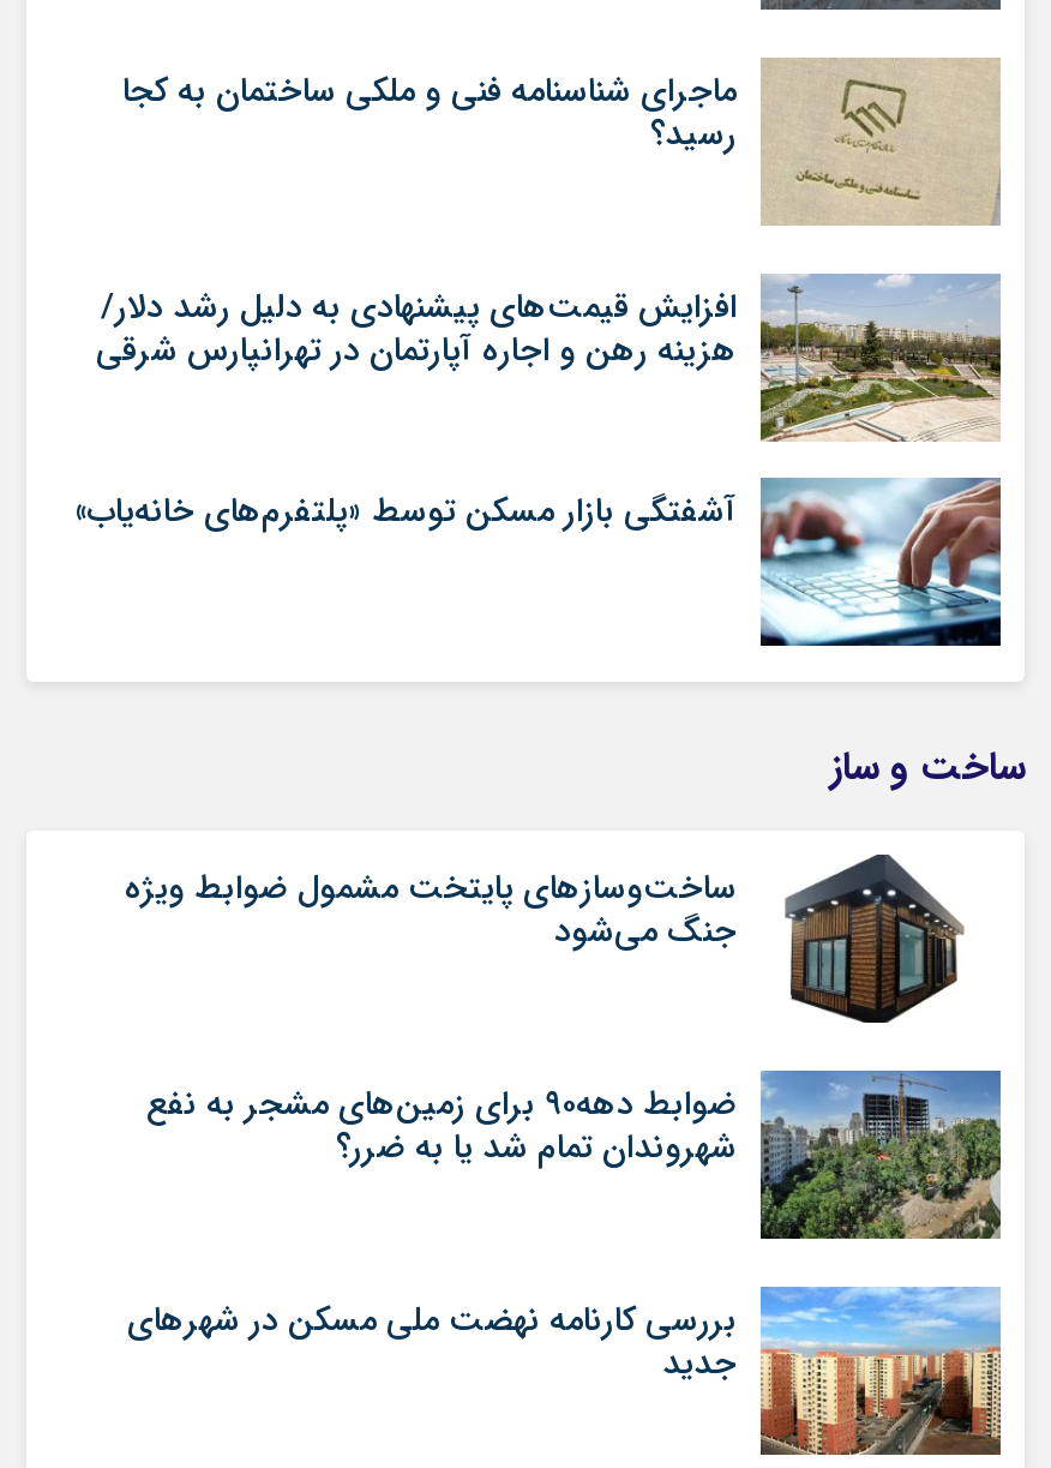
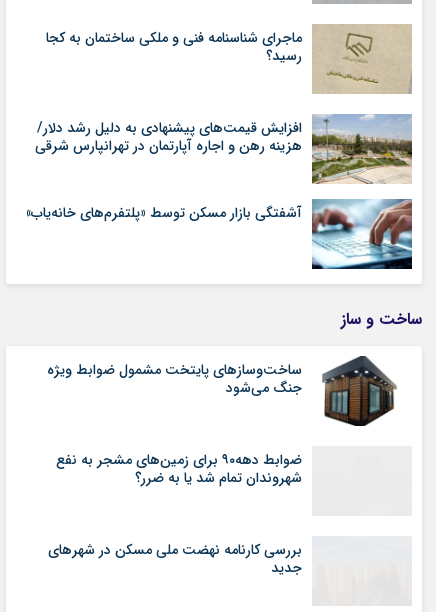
[758,1068,1003,1241] [image] -> none
[758,1284,1003,1457] [image] -> none

